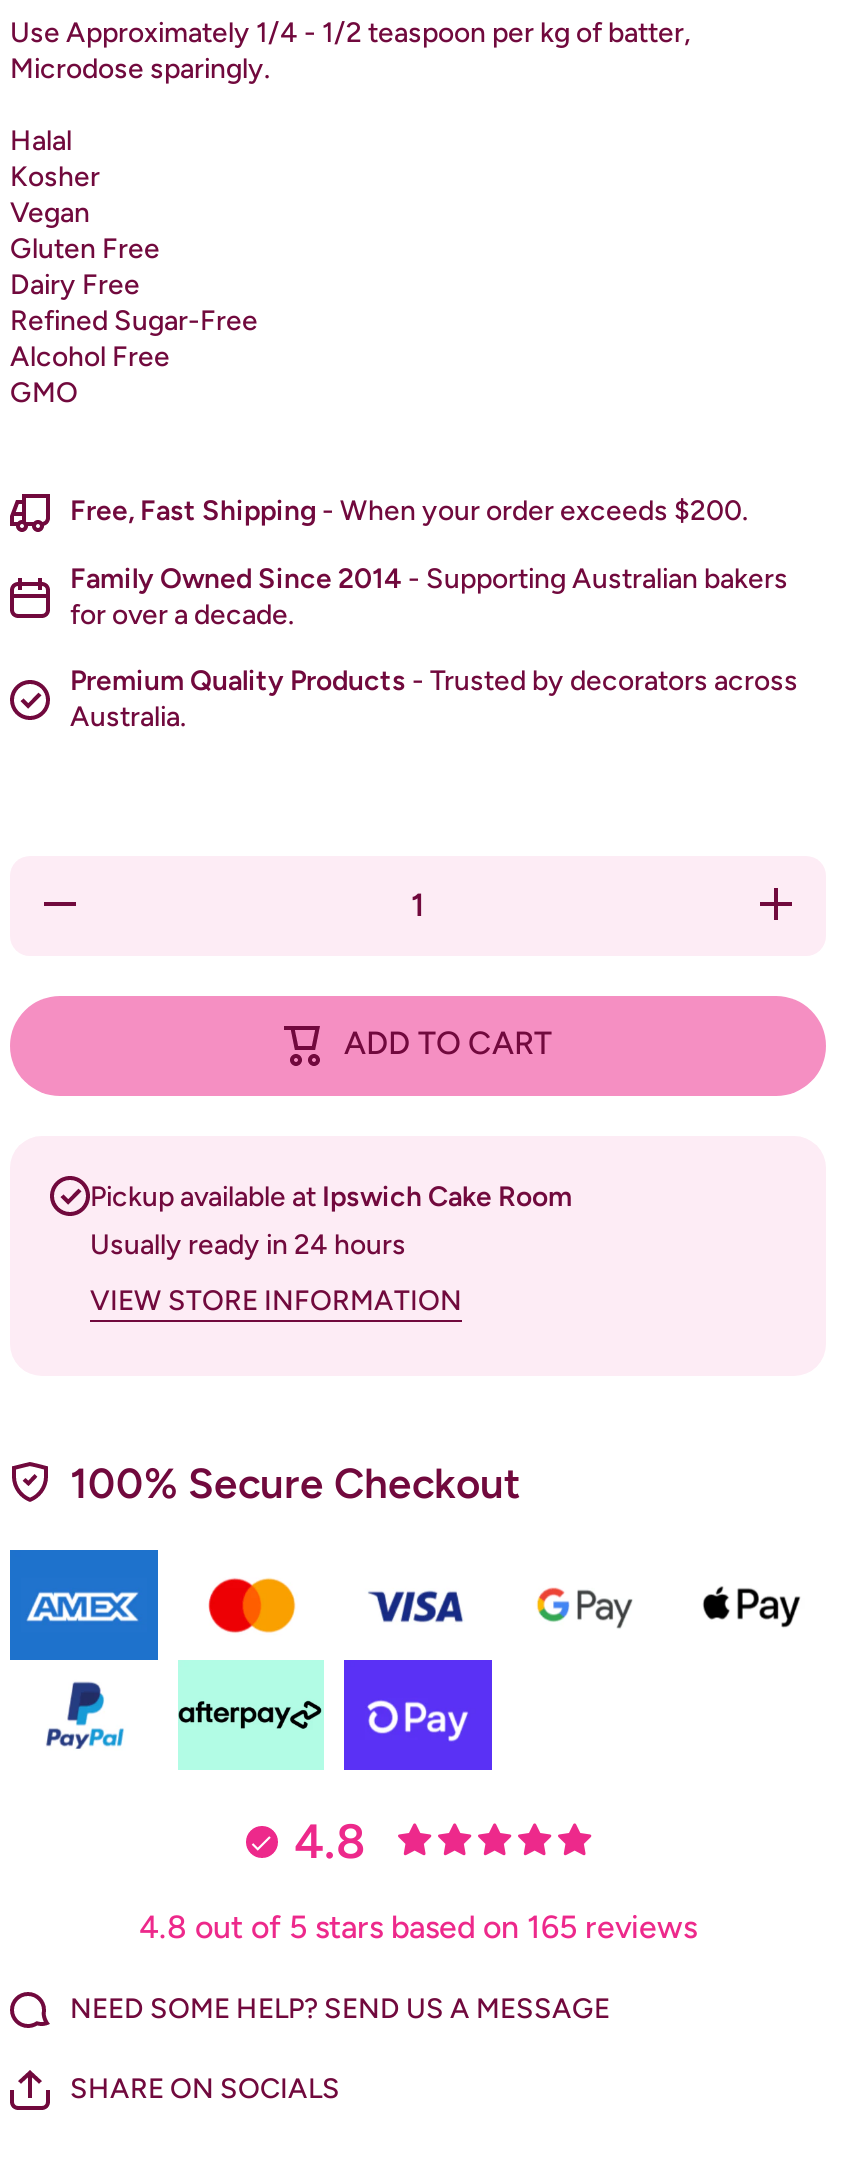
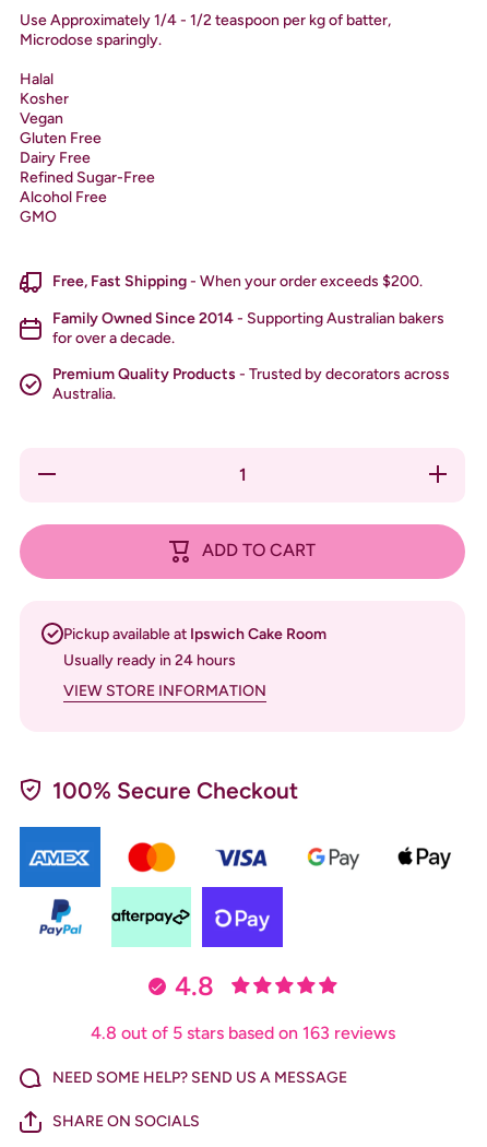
[139,1908,697,1946] 4.8 out of 5 stars based on 165 reviews -> [90,1022,395,1043] 4.8 out of 5 stars based on 163 reviews

